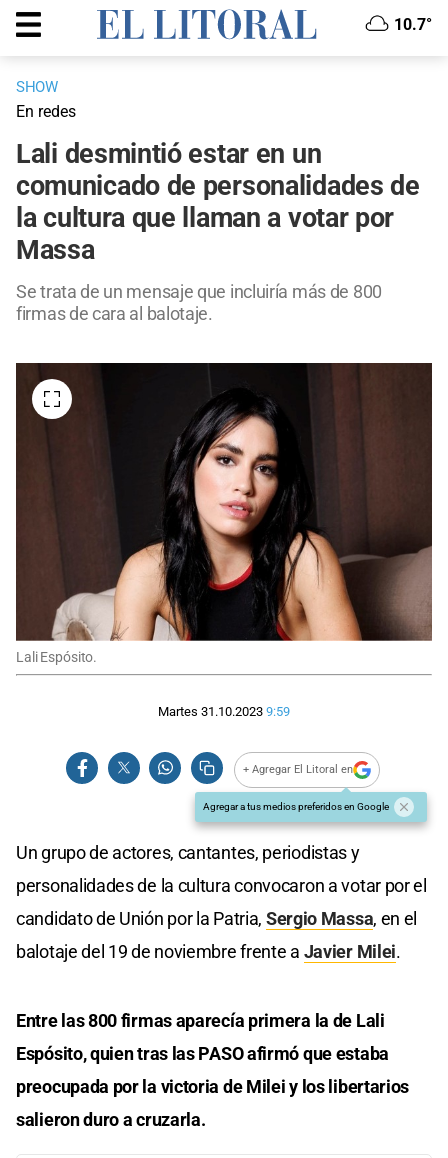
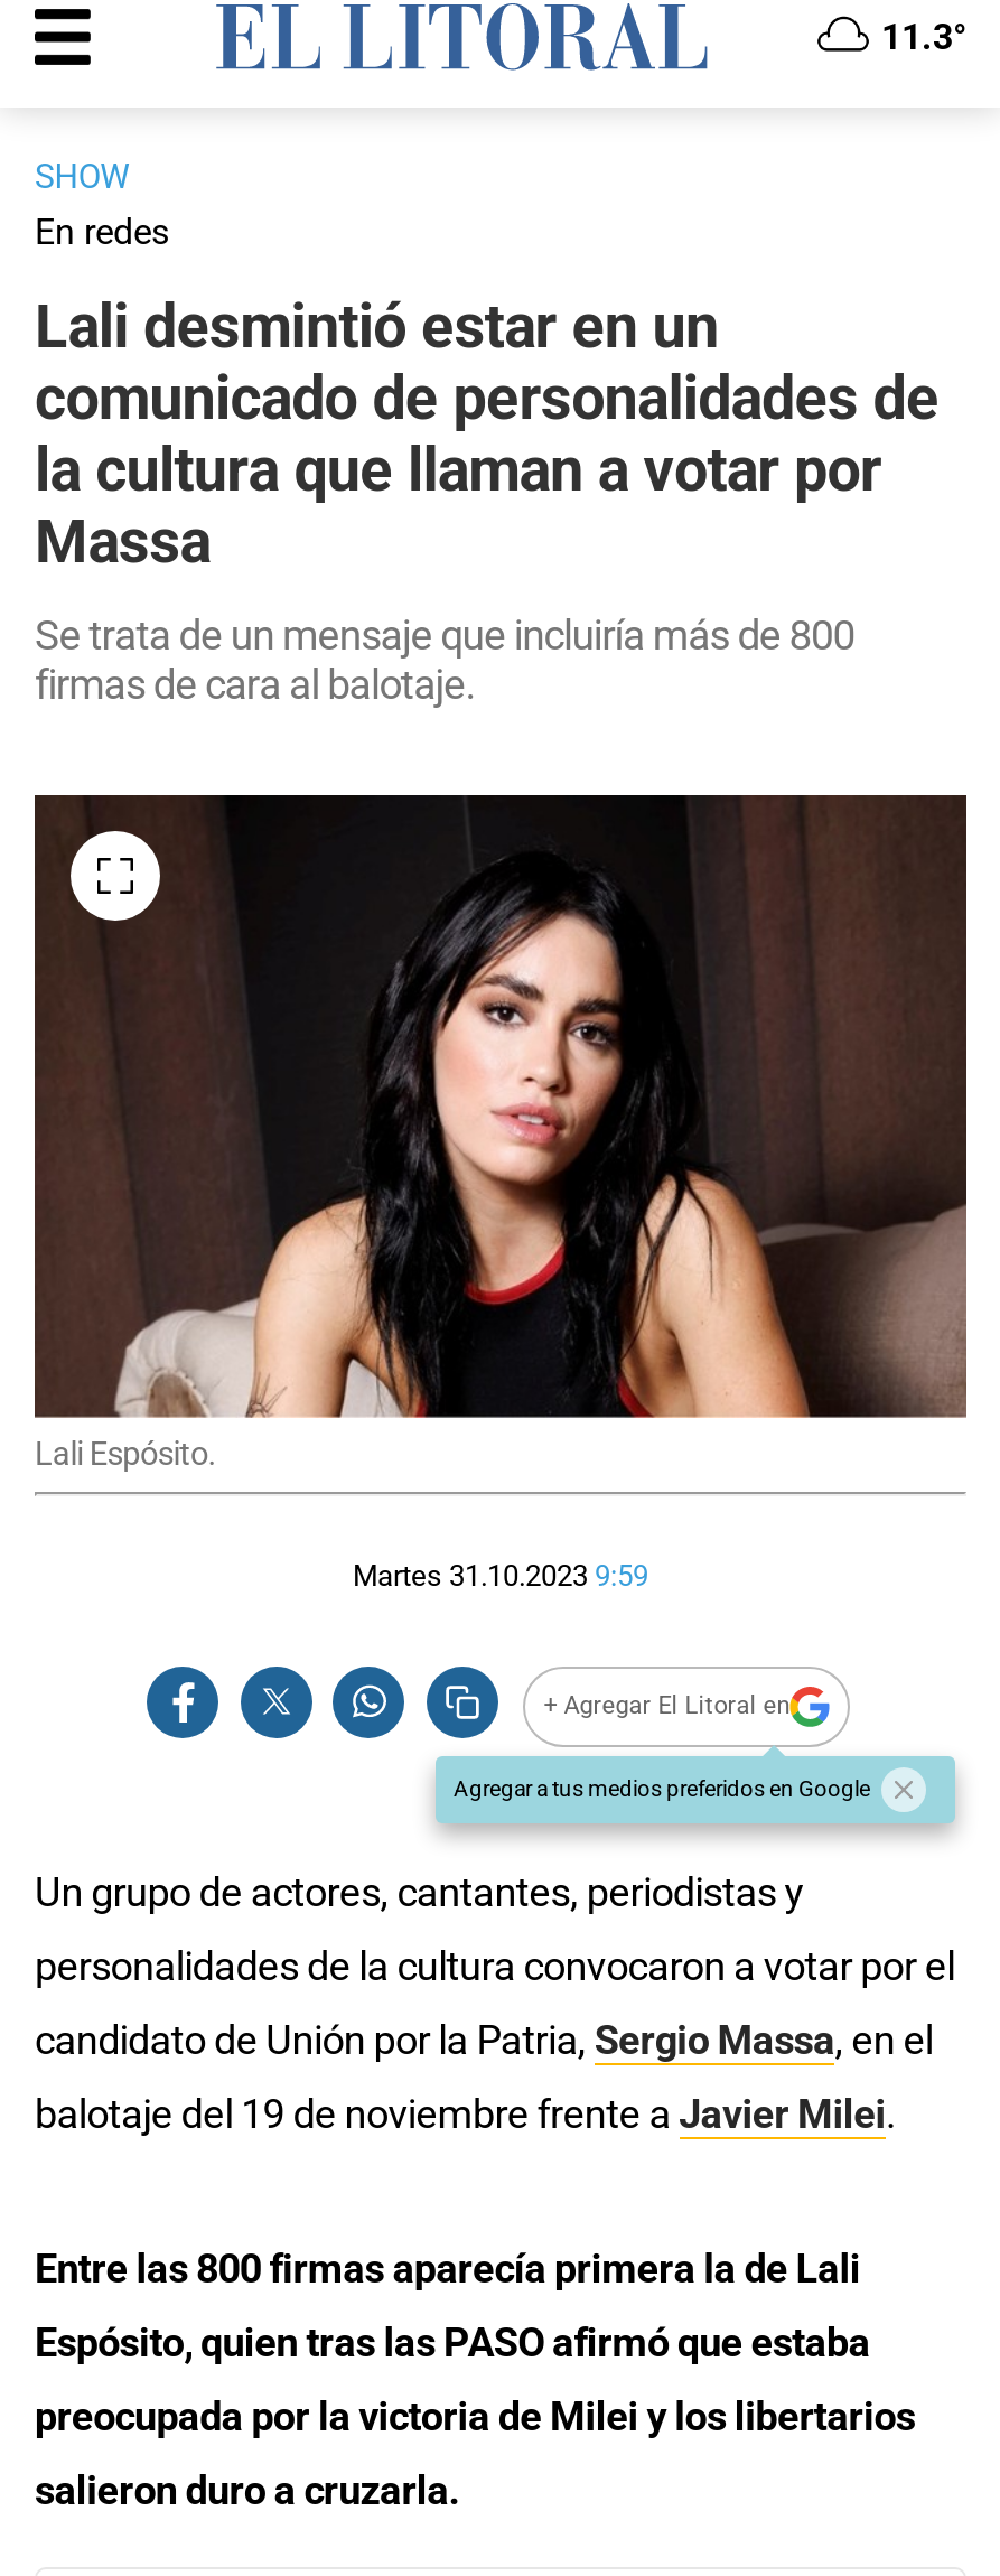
[394,14,432,33] 10.7° -> [881,15,966,57] 11.3°

